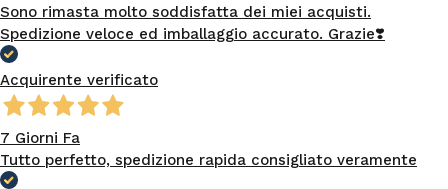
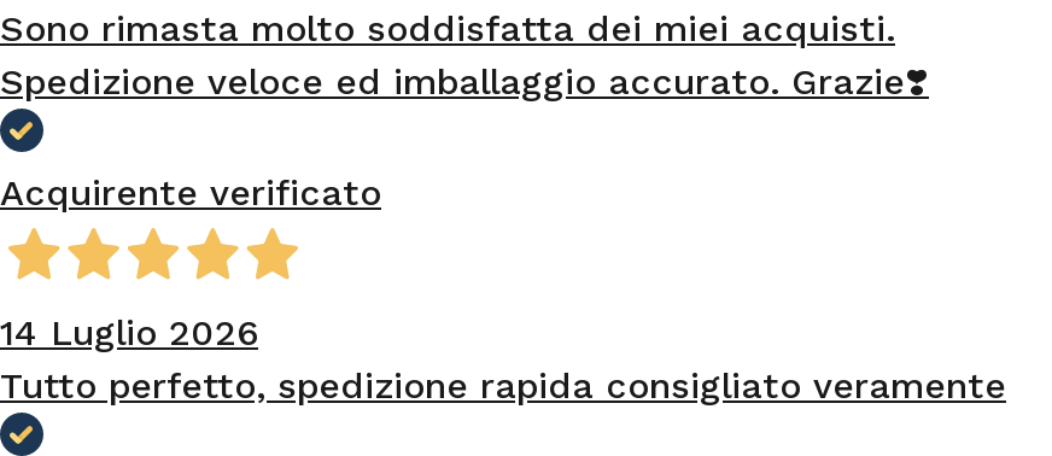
[0,129,80,147] 7 Giorni Fa -> [0,311,258,355] 14 Luglio 2026

